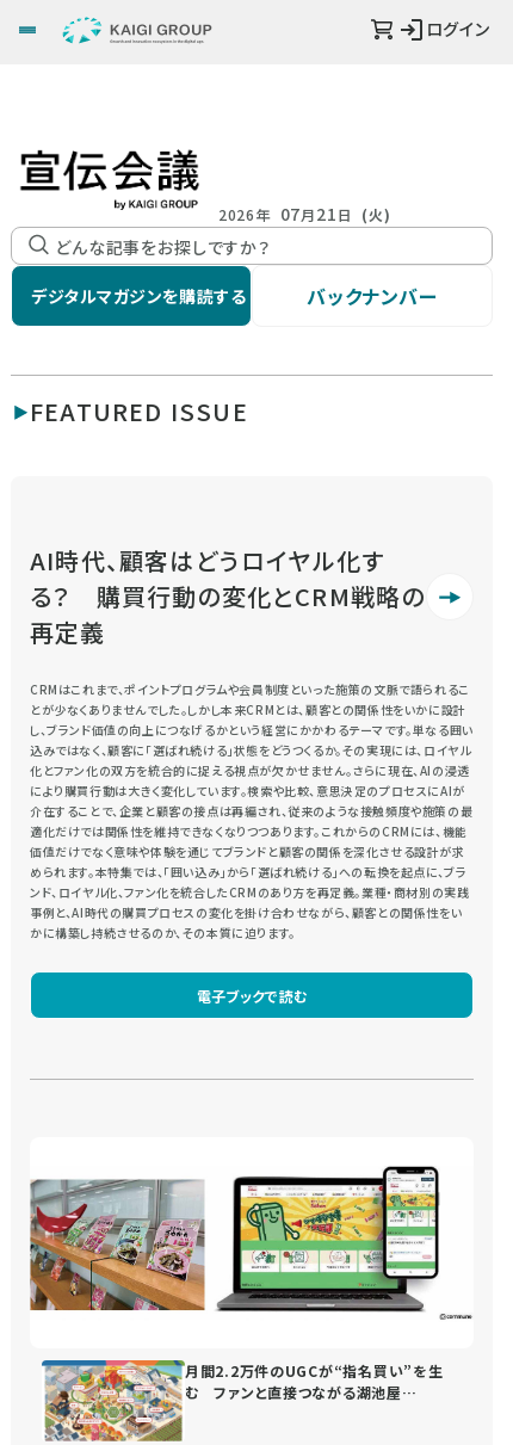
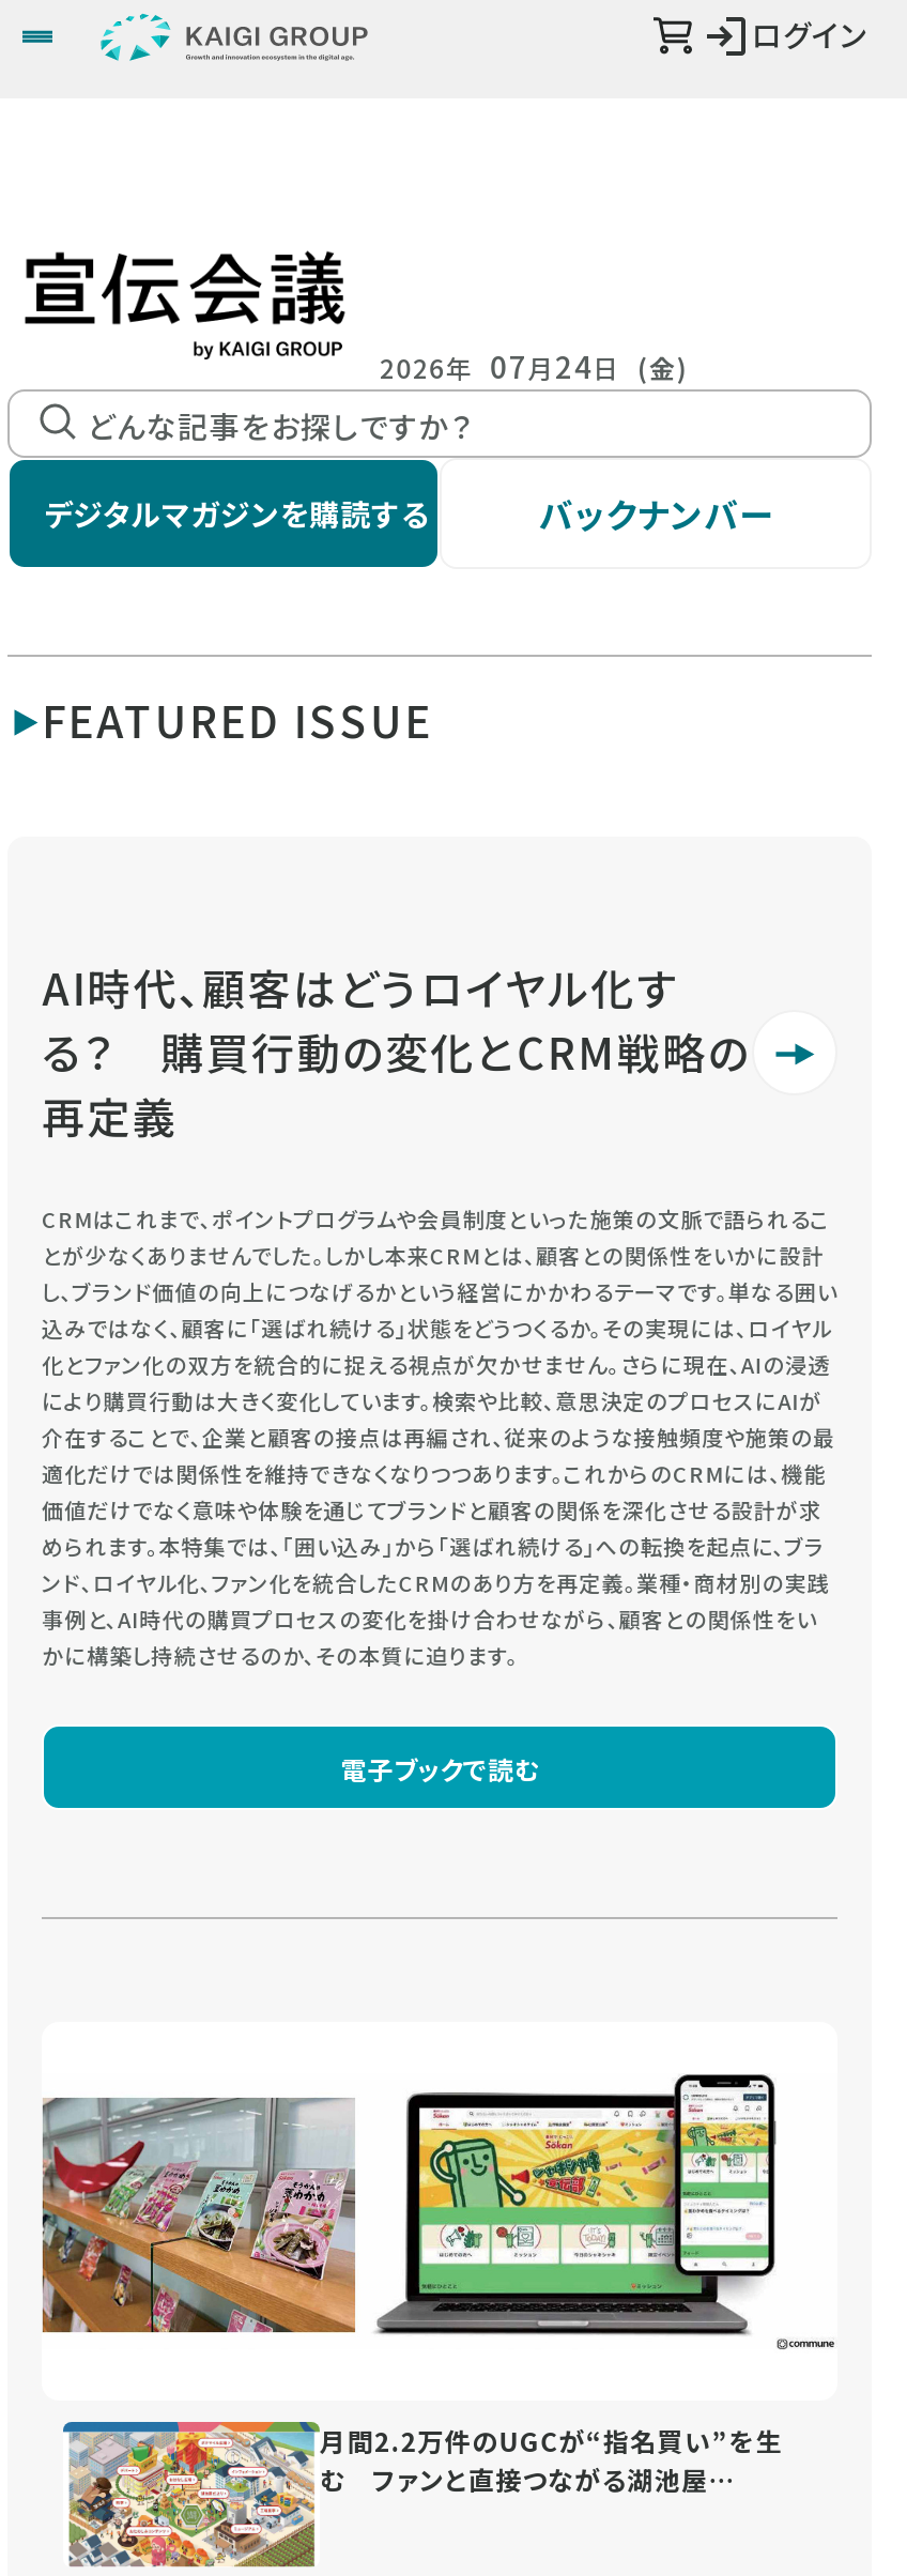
[218,202,391,226] 2026年 07月21日 (火) -> [380,344,689,387] 2026年 07月24日 (金)

